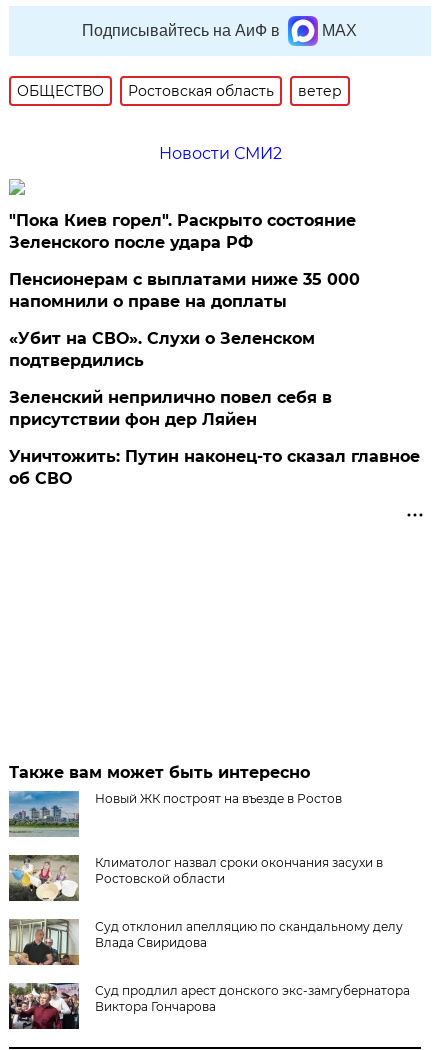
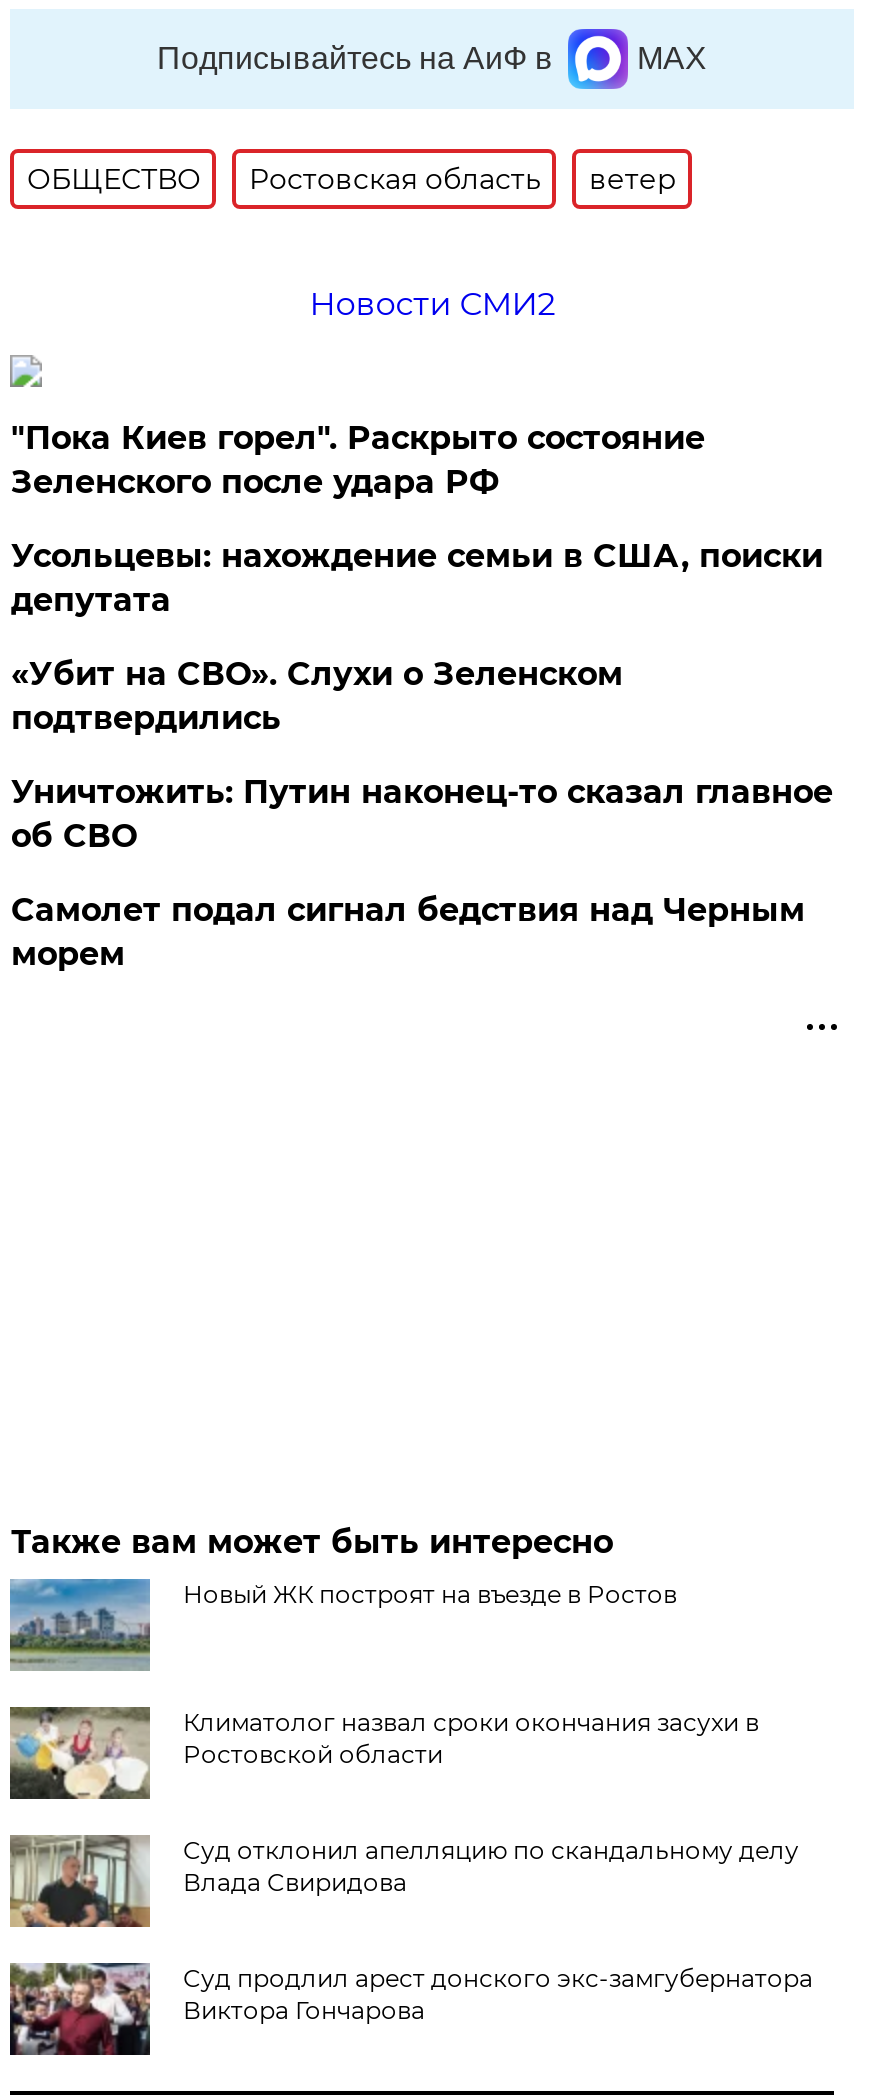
[9,270,360,311] Пенсионерам с выплатами ниже 35 000 | напомнили о праве на доплаты -> [11,537,823,619] Усольцевы: нахождение семьи в США, поиски | депутата
[9,388,332,429] Зеленский неприлично повел cебя в | присутствии фон дер Ляйен -> none
moved [9,447,420,488] -> [11,773,833,855]: Уничтожить: Путин наконец-то сказал главное | об СВО
none -> [11,891,805,973] Самолет подал сигнал бедствия над Черным | морем

